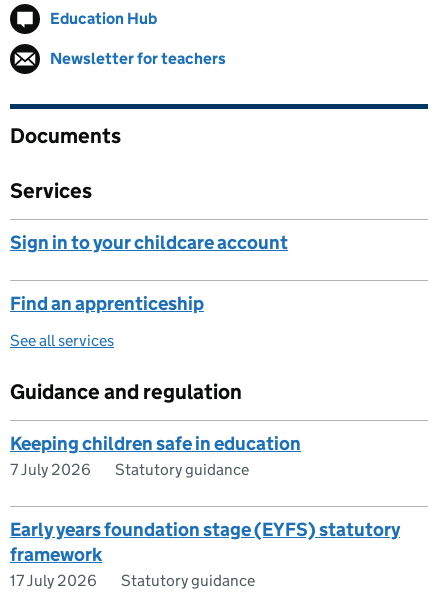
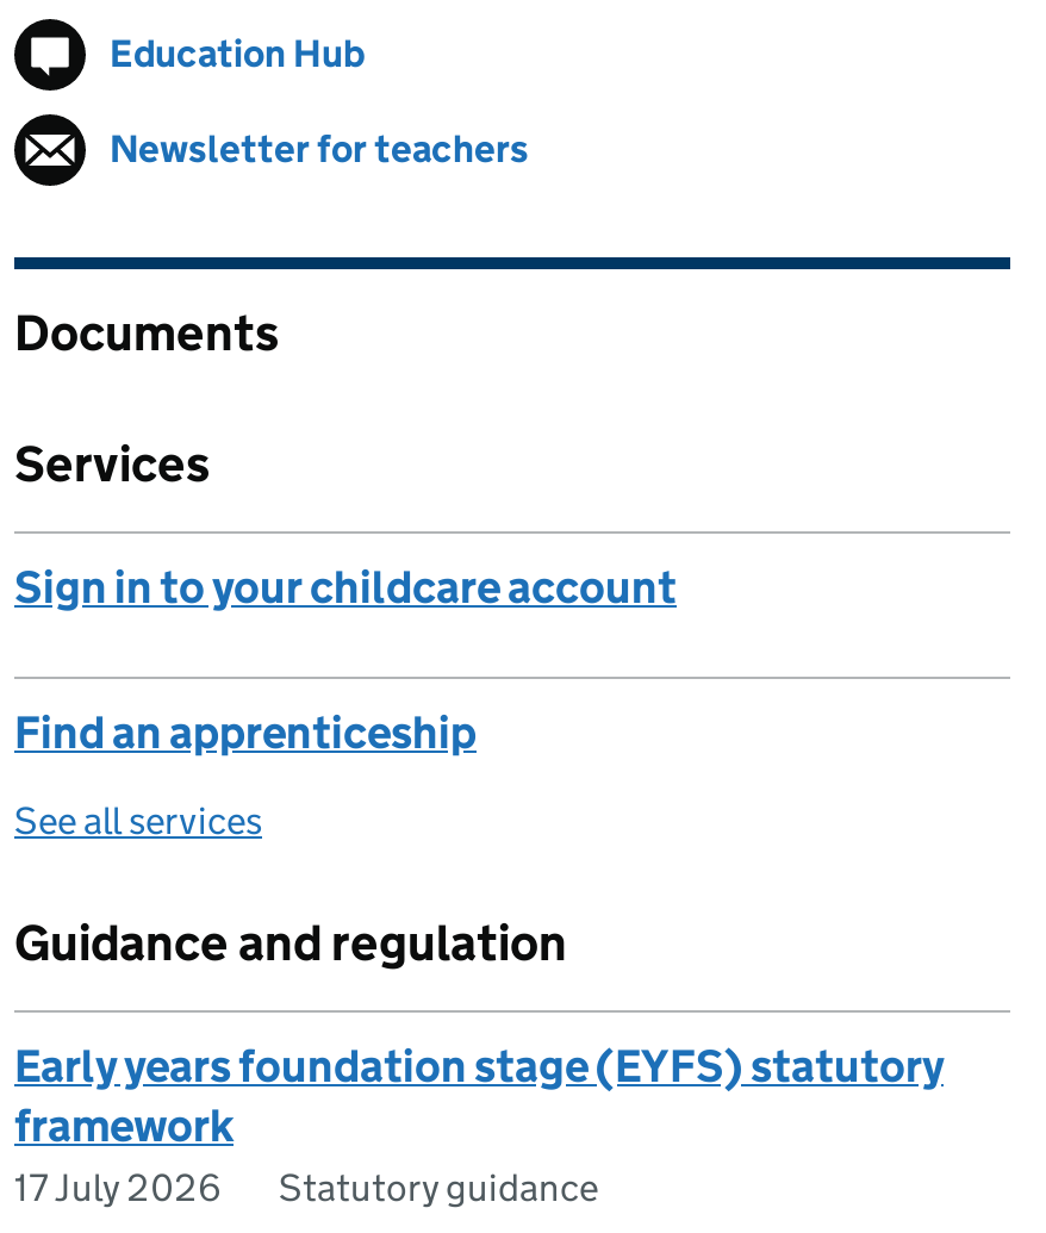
[10,432,301,479] Keeping children safe in education | 7 July 2026 | Statutory guidance -> none

